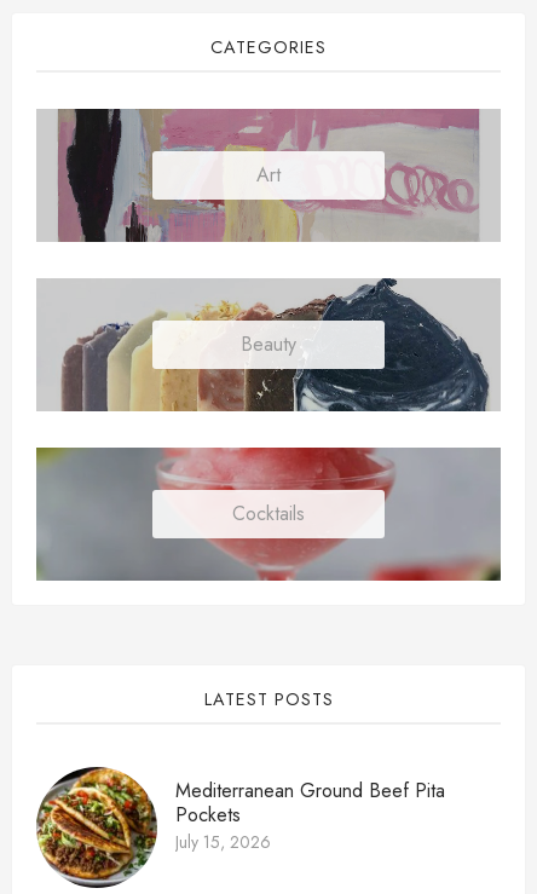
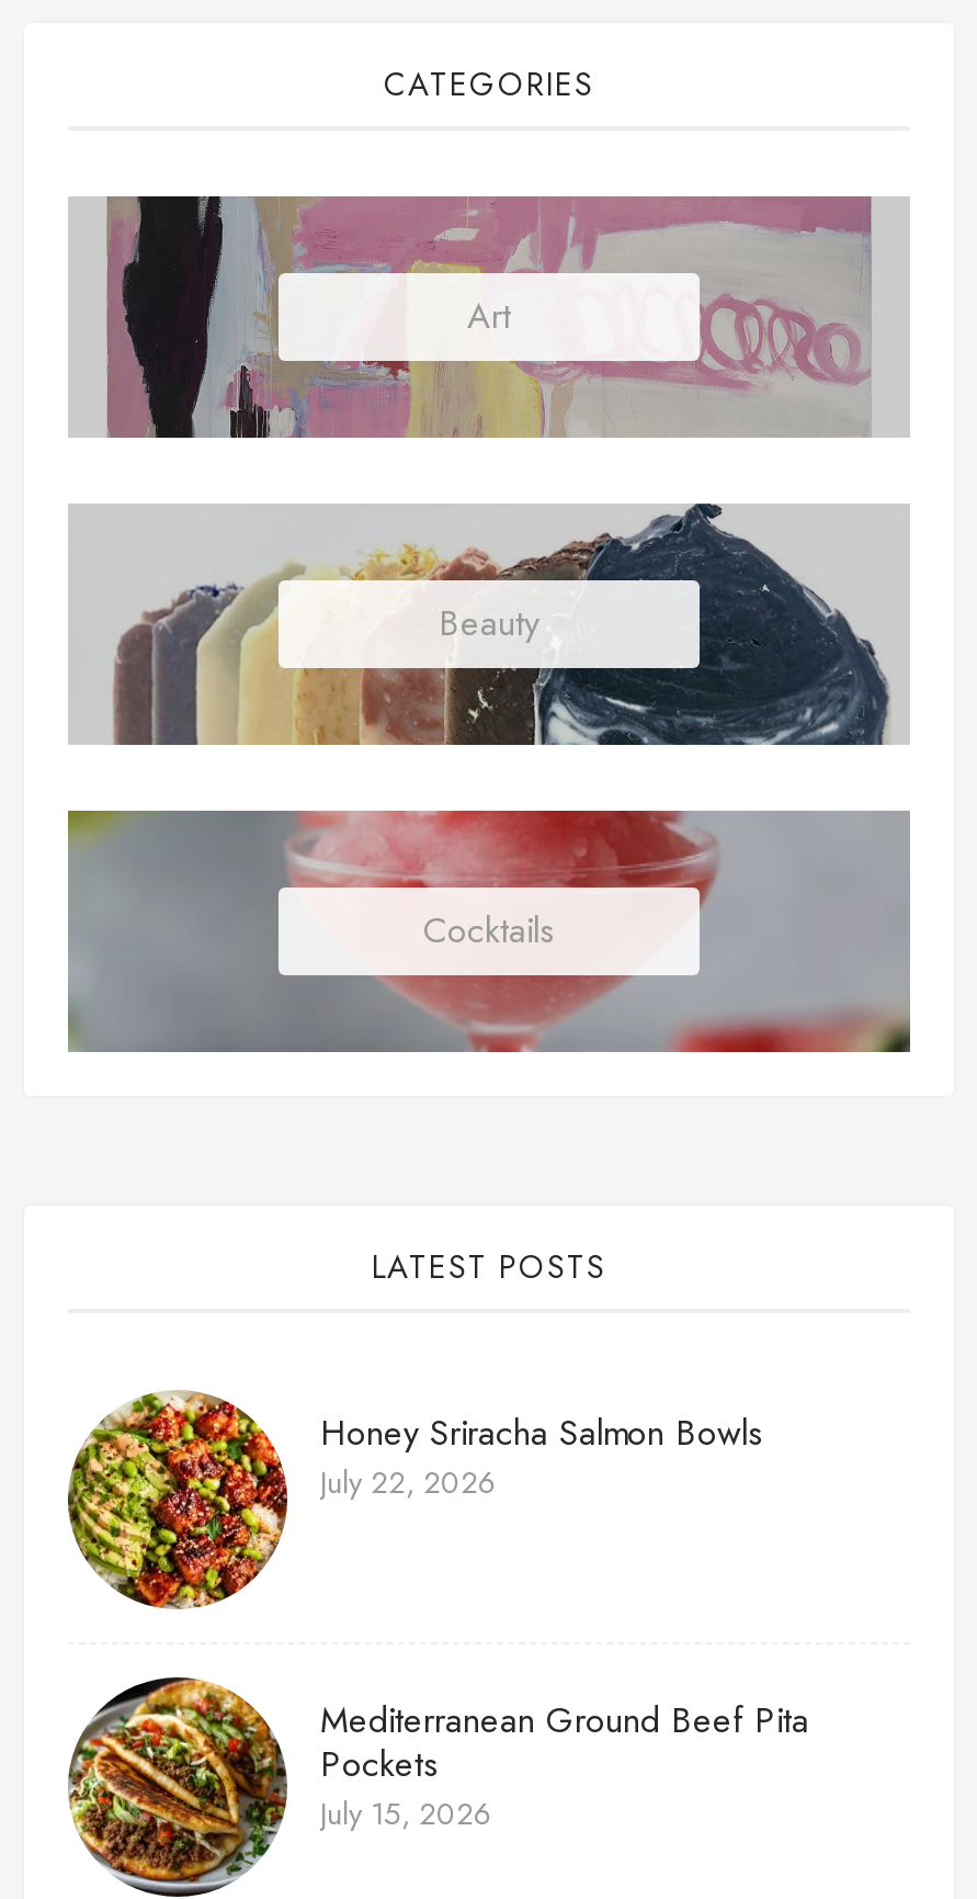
none -> [68,1390,763,1609] [image] | Honey Sriracha Salmon Bowls | July 22, 2026

